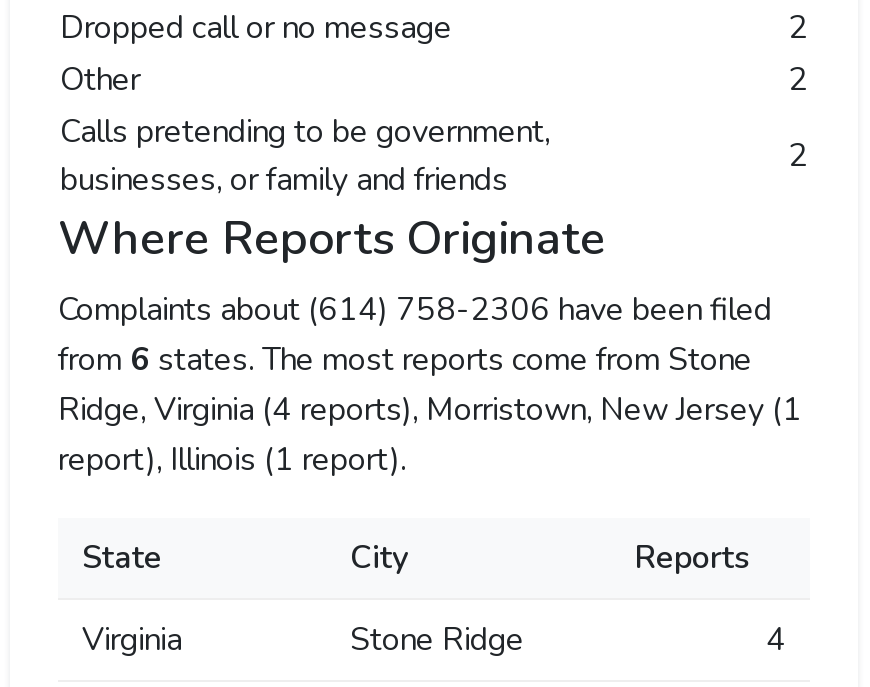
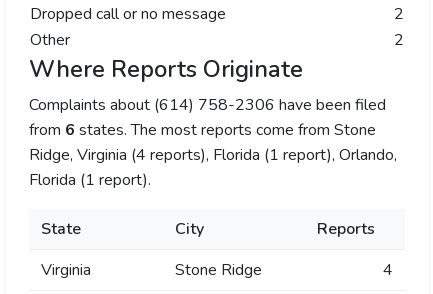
[60,110,550,202] Calls pretending to be government, | businesses, or family and friends -> none
[788,134,808,178] 2 -> none
[58,388,802,482] Ridge, Virginia (4 reports), Morristown, New Jersey (1 | report), Illinois (1 report). -> [29,144,397,191] Ridge, Virginia (4 reports), Florida (1 report), Orlando, | Florida (1 report).

